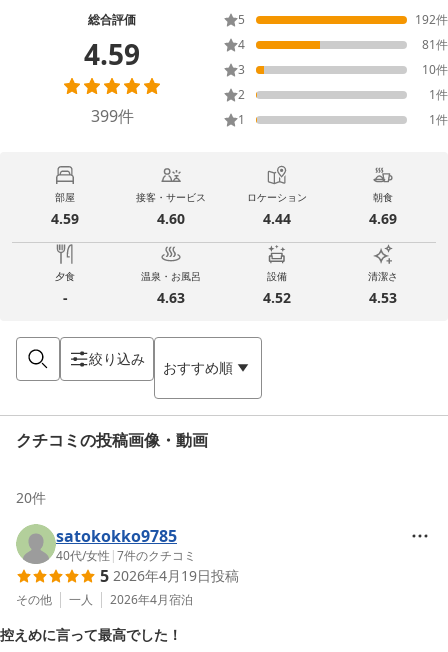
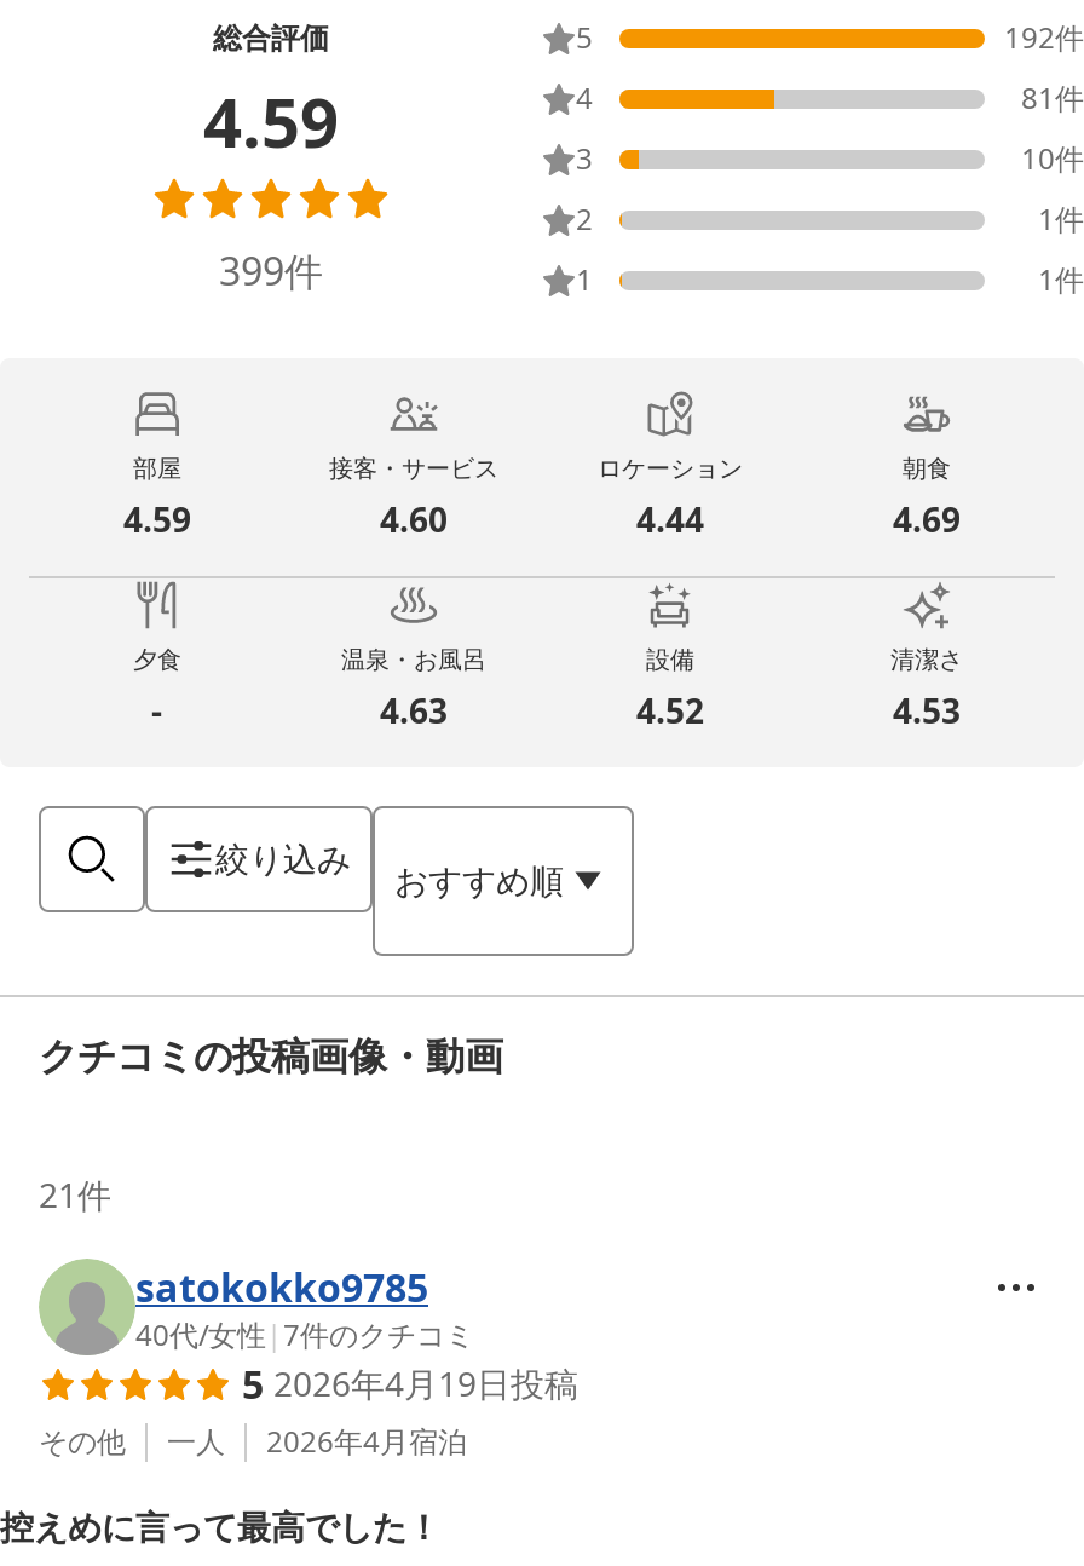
[16,488,46,507] 20件 -> [39,1171,111,1217] 21件

